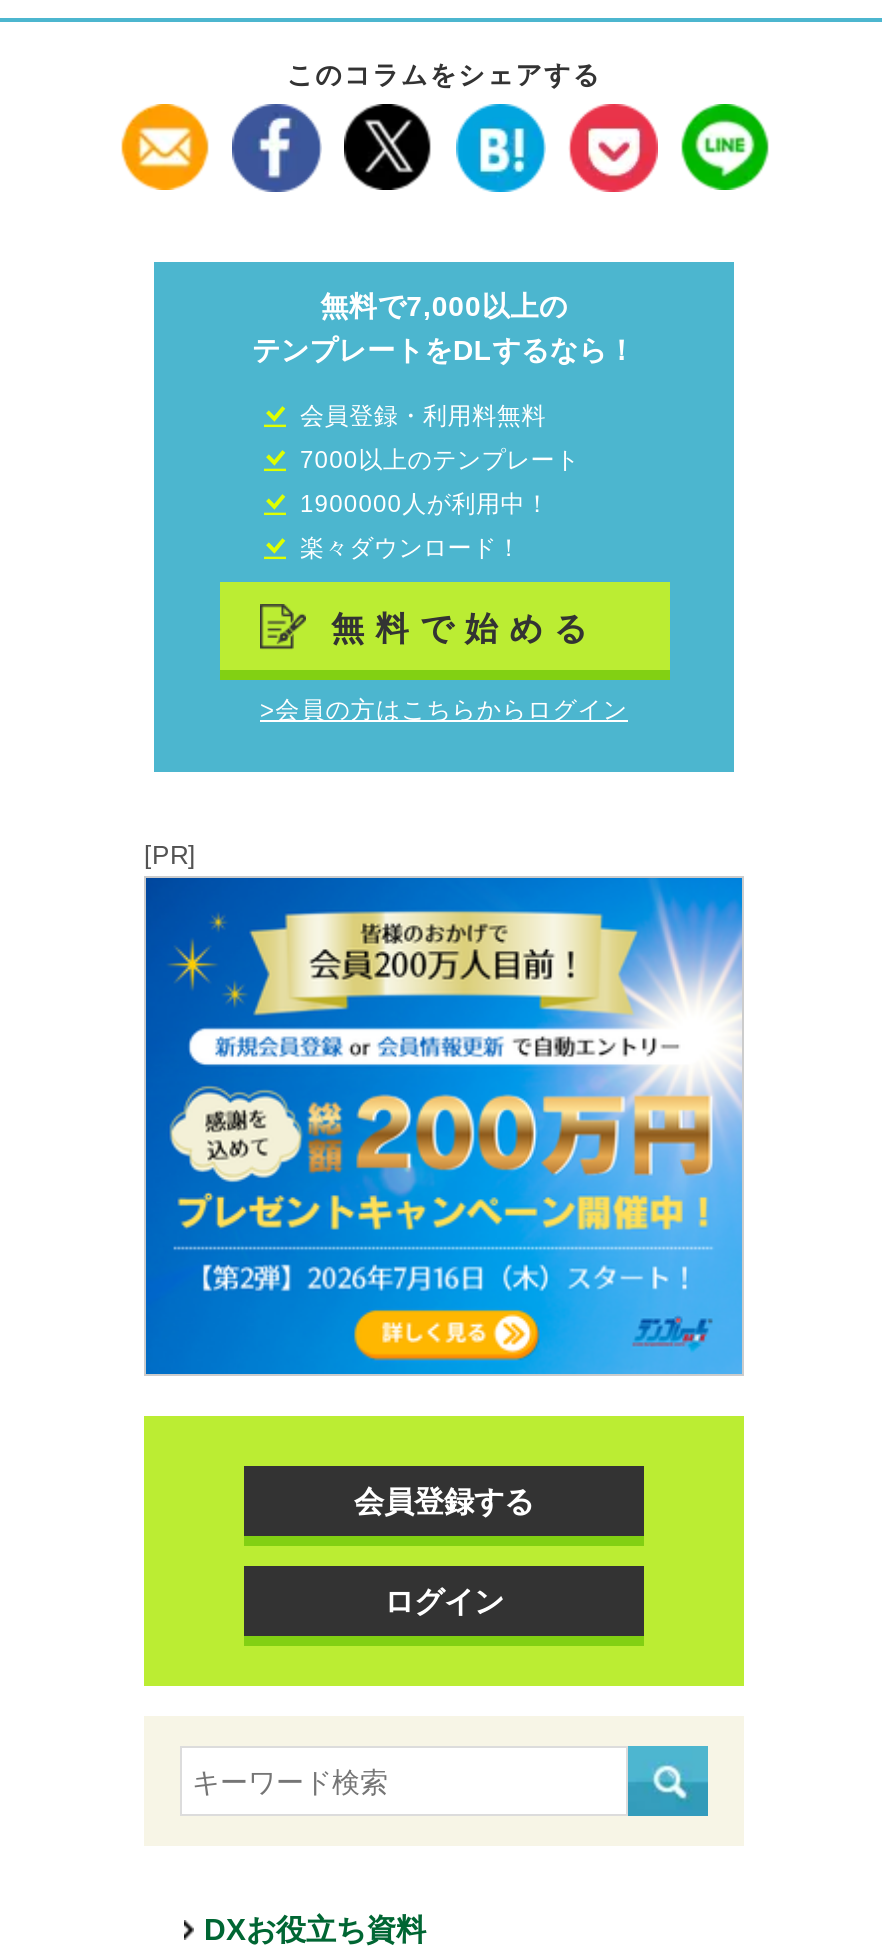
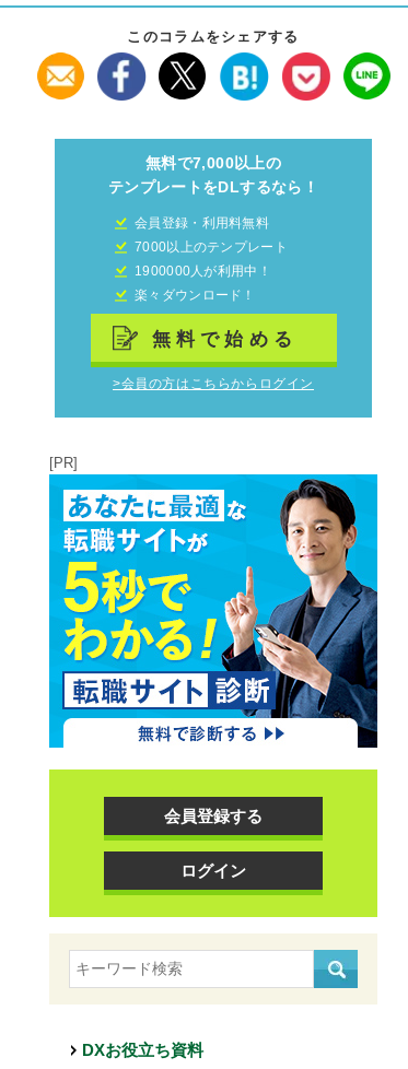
[144,876,744,1378] [image] -> [48,473,378,749] [image]

